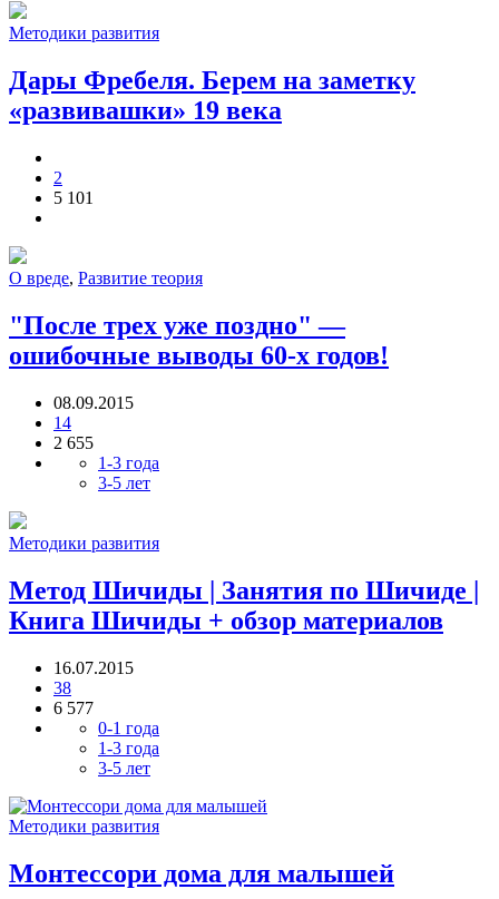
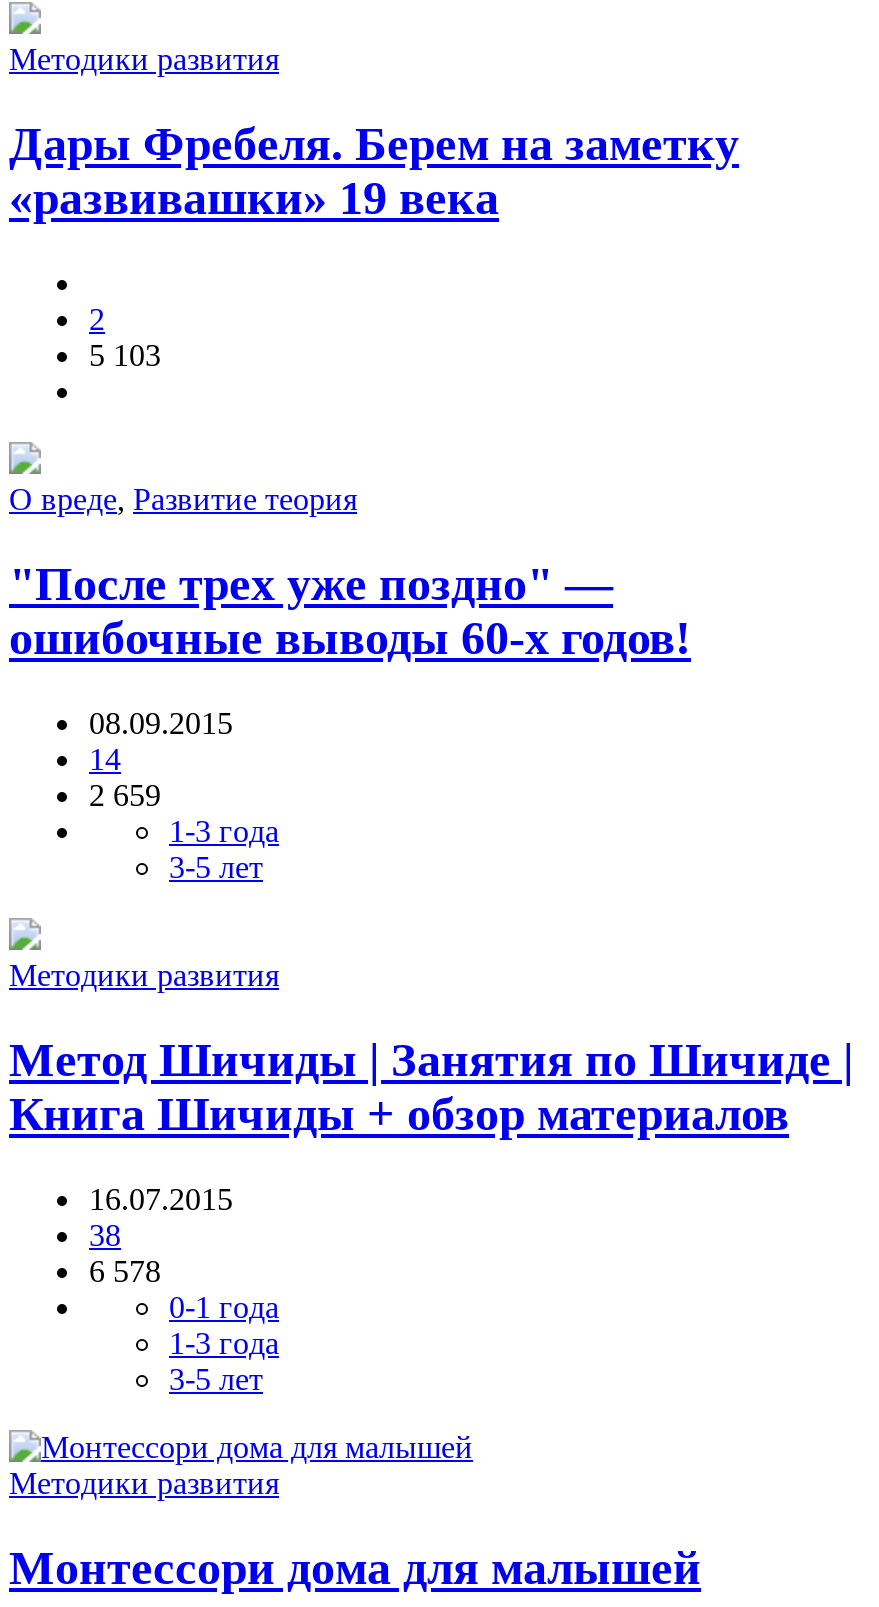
[53,188,94,207] 5 101 -> [89,338,161,372] 5 103
[53,433,94,452] 2 655 -> [89,778,161,812] 2 659
[53,698,94,717] 6 577 -> [89,1254,161,1288] 6 578

